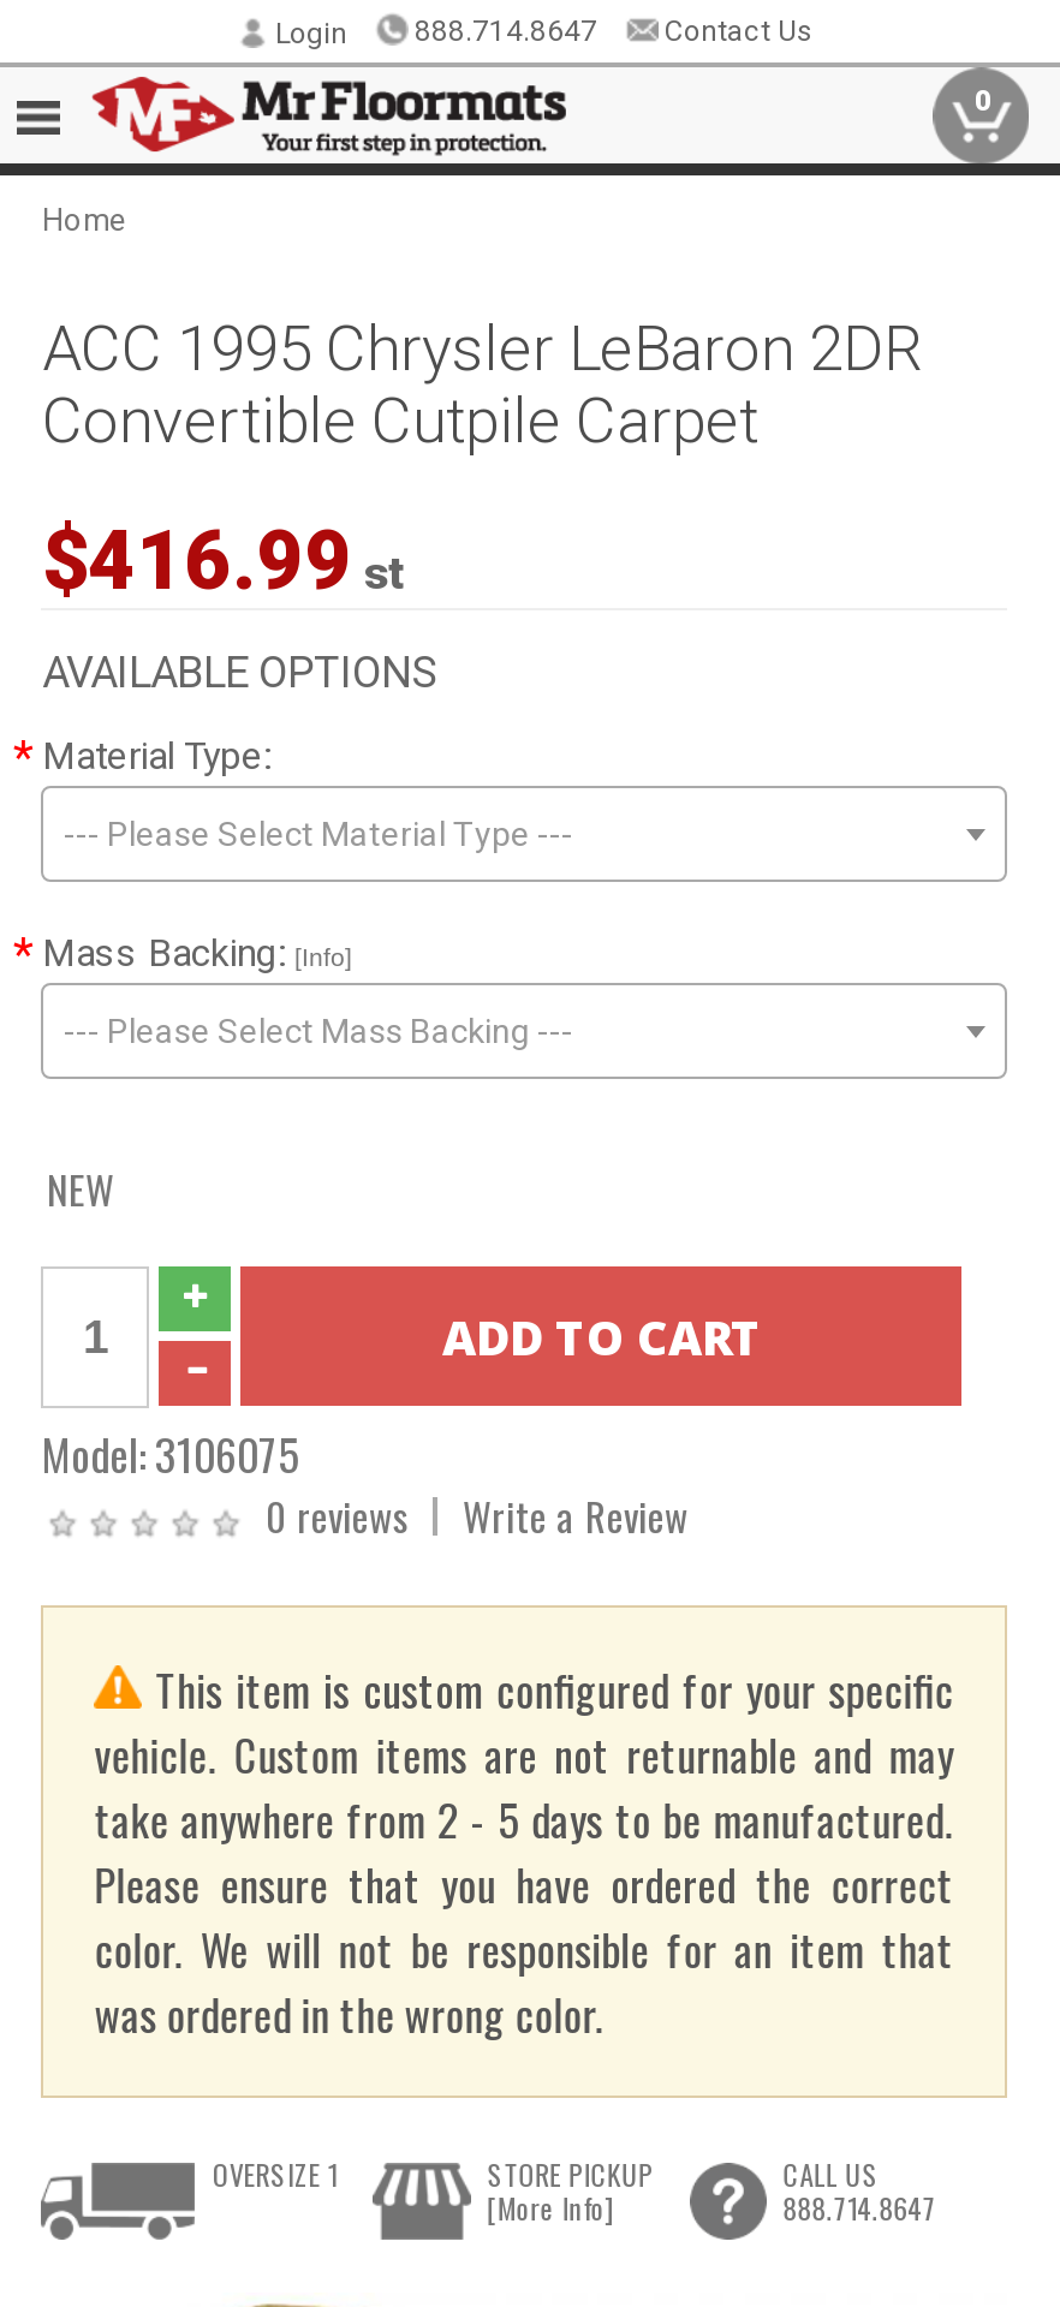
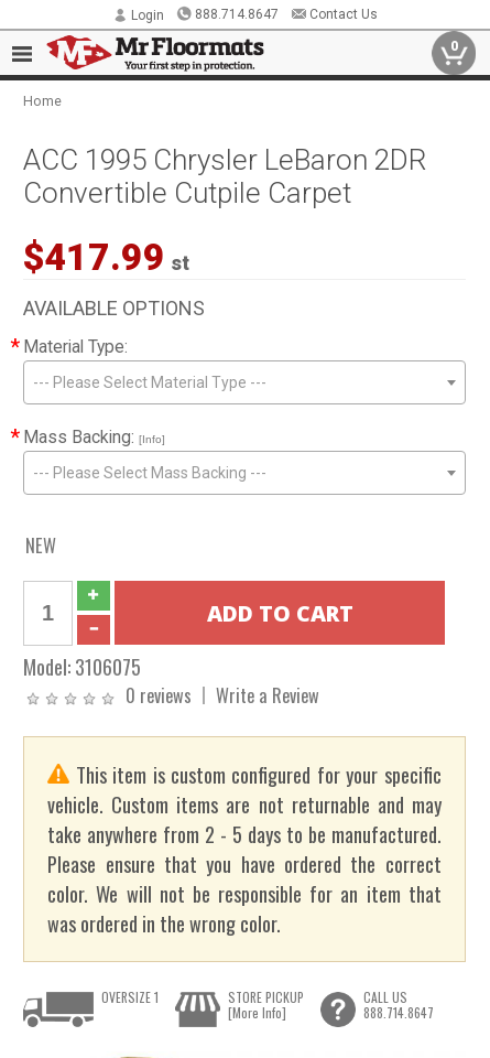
[42,514,405,608] $416.99 st -> [24,236,190,279] $417.99 st

